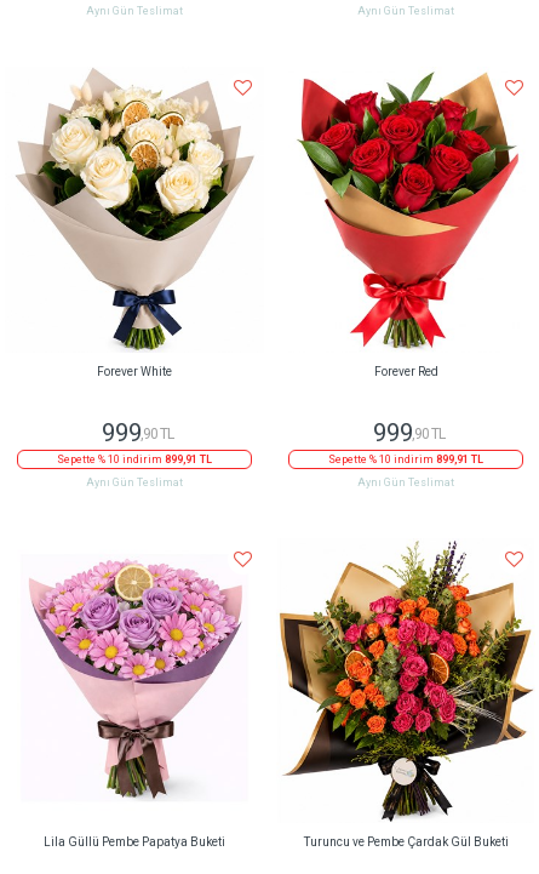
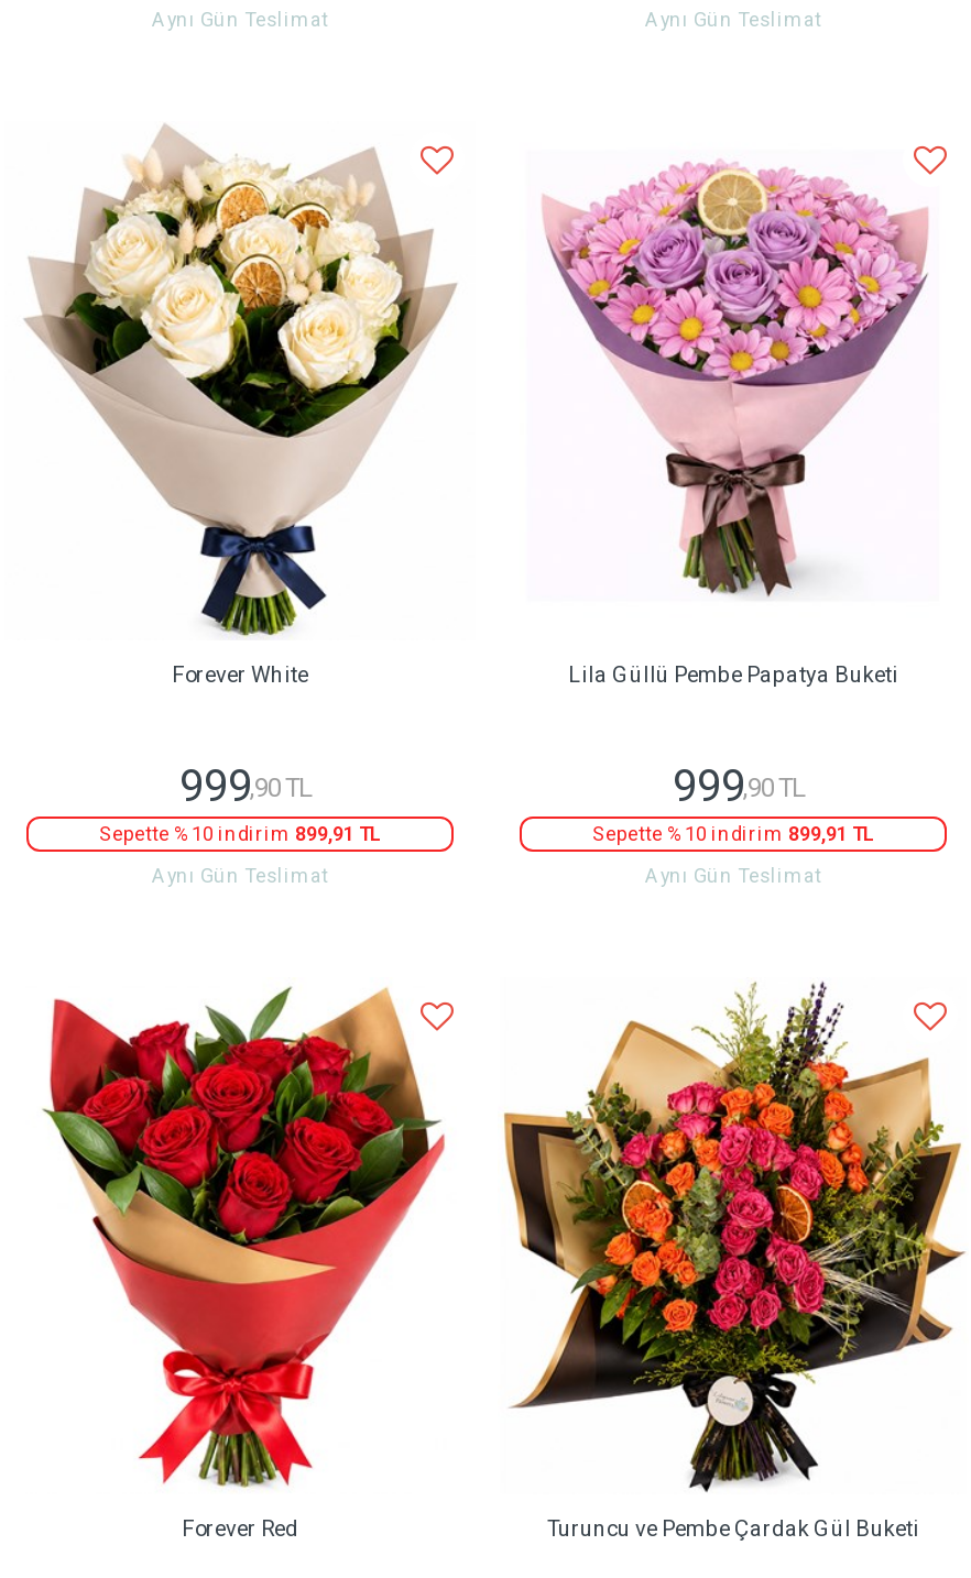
moved [297,72,520,378] -> [42,986,447,1541]: [image] | Forever Red
moved [28,544,247,849] -> [539,134,938,686]: [image] | Lila Güllü Pembe Papatya Buketi

